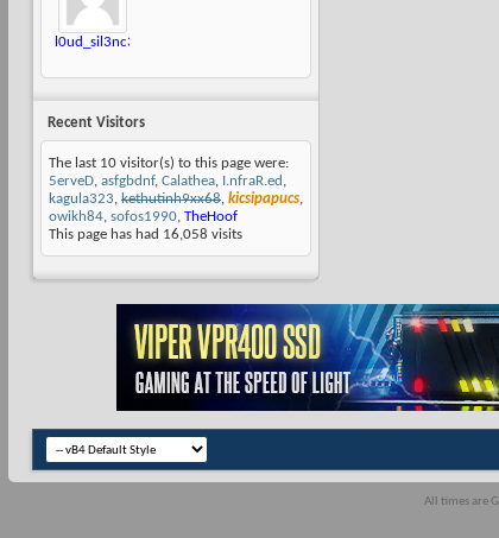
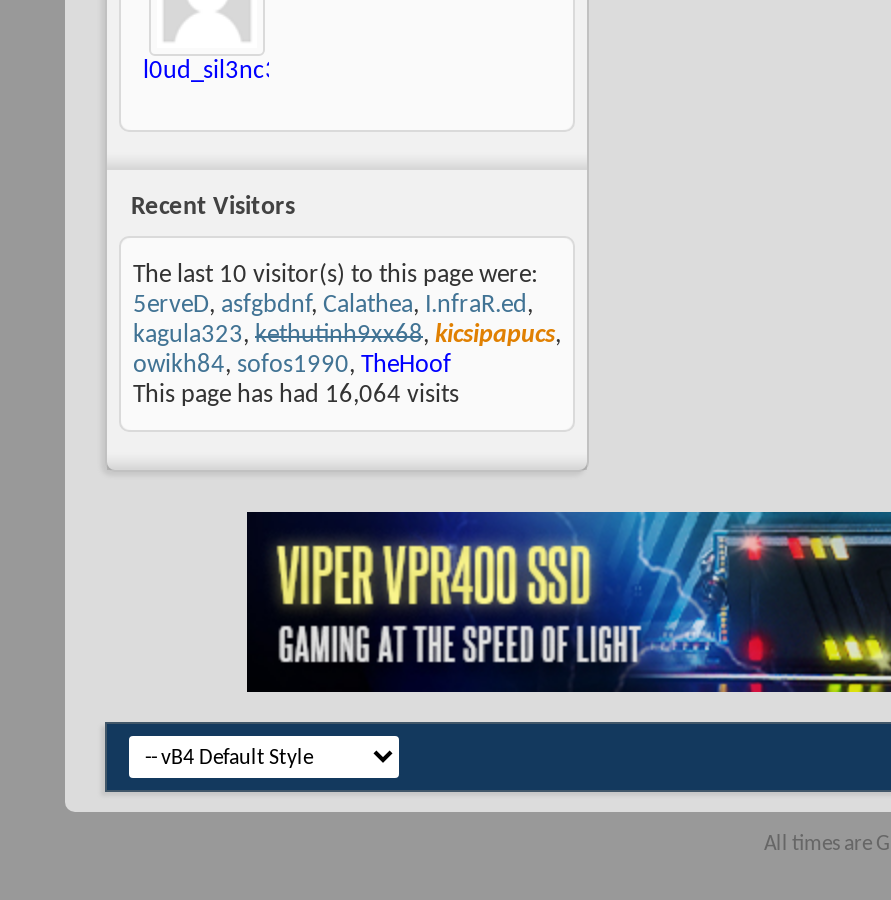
[49,227,242,242] This page has had 16,058 visits -> [133,382,459,408] This page has had 16,064 visits

